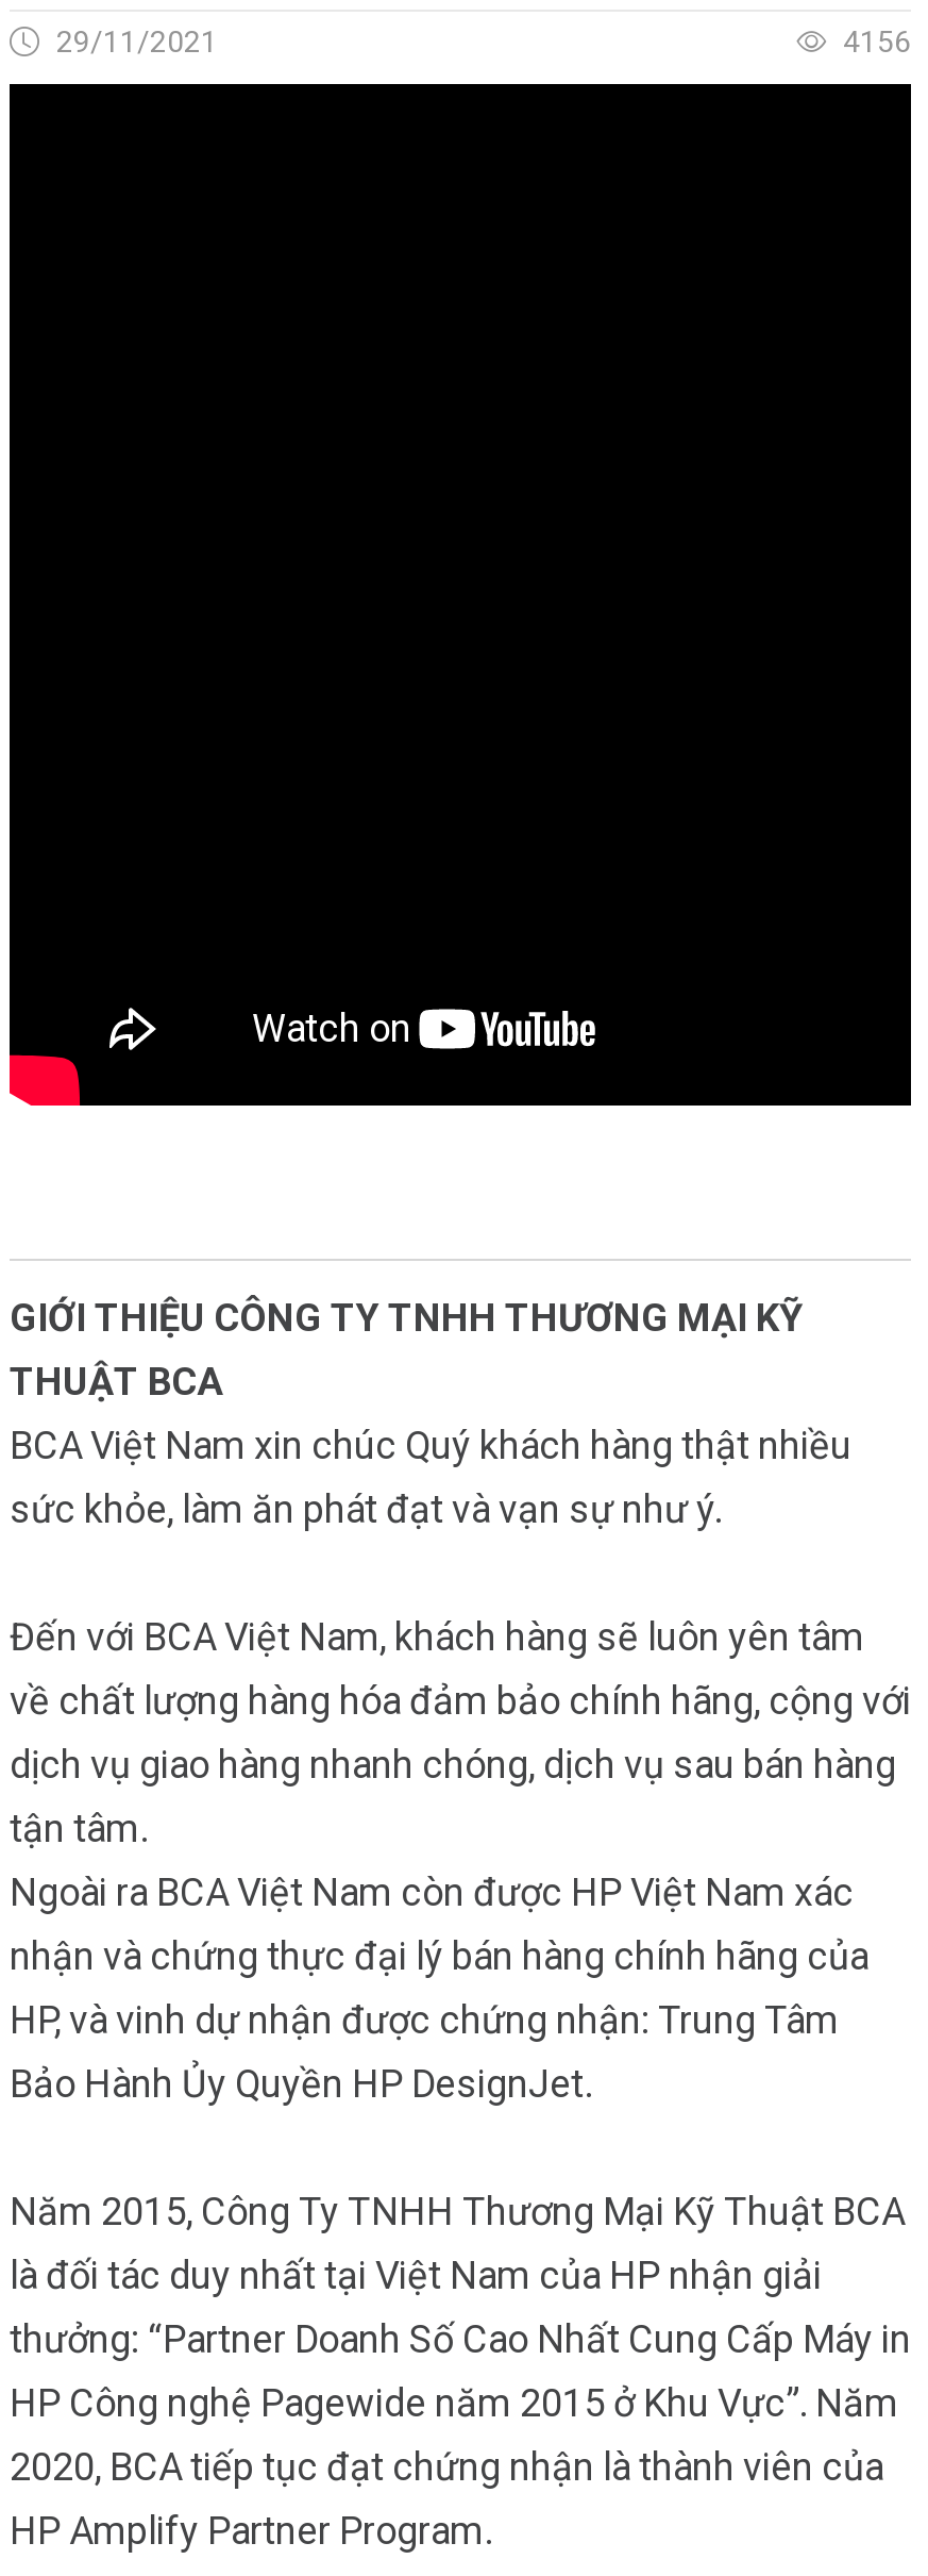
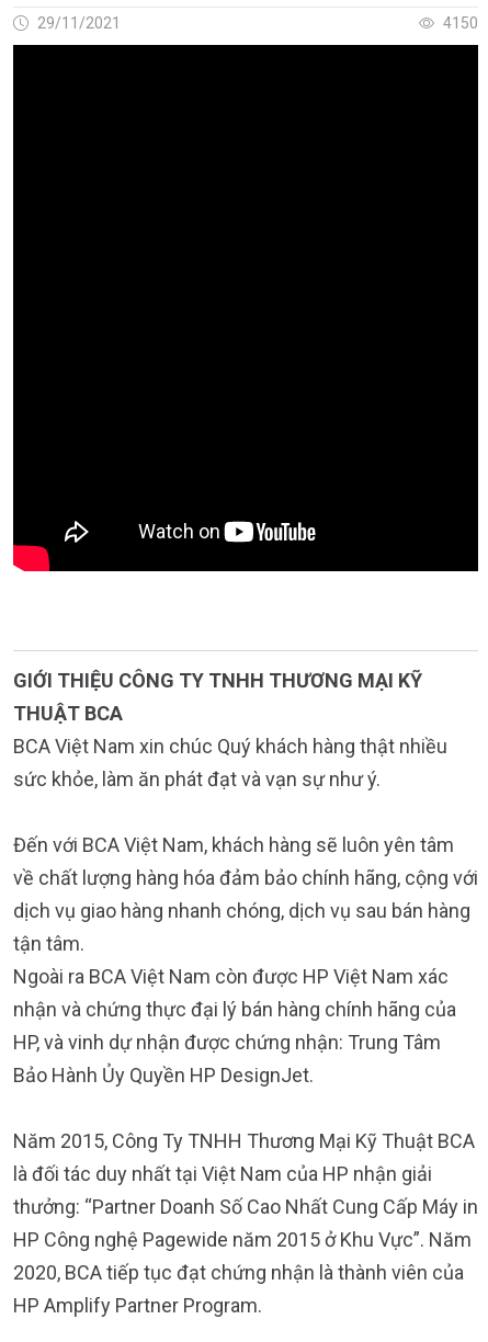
[837,24,911,58] 4156 -> [440,14,478,32] 4150

